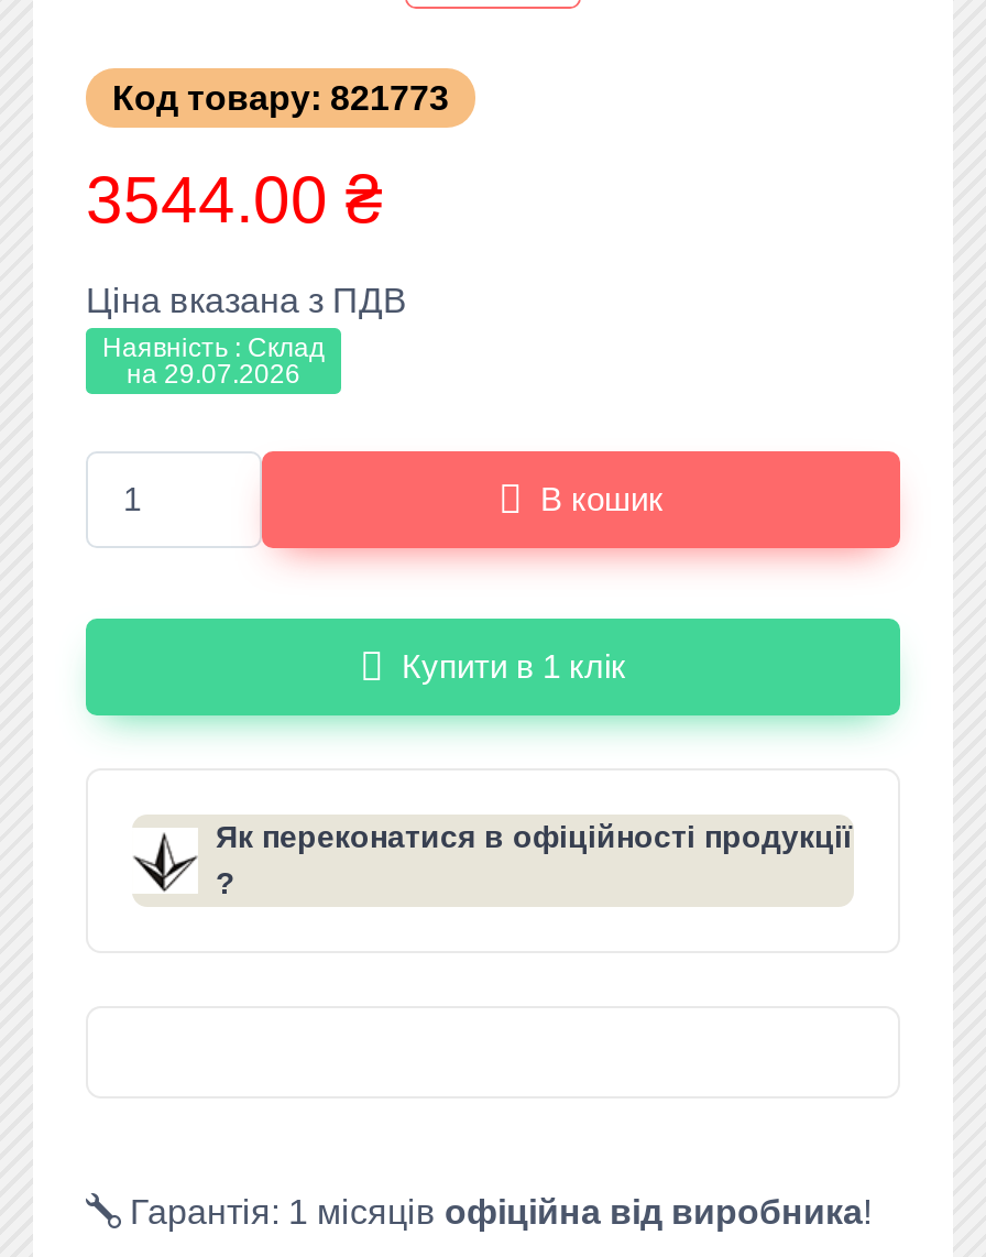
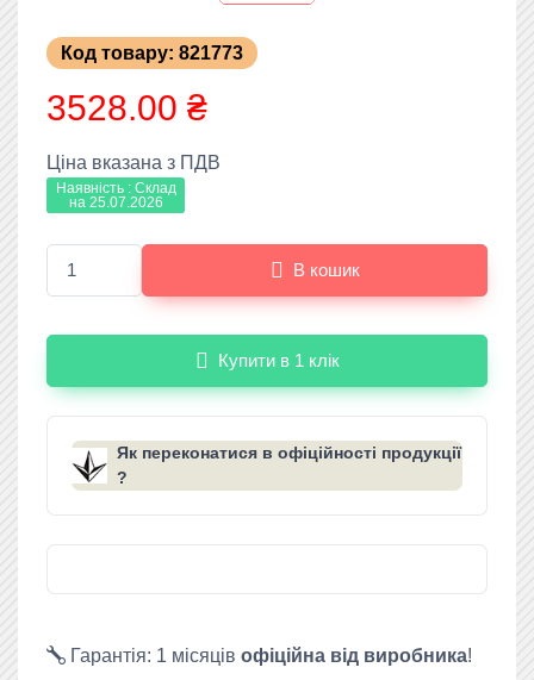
[86,163,383,236] 3544.00 ₴ -> [46,88,207,127] 3528.00 ₴
[127,359,300,390] на 29.07.2026 -> [69,194,163,211] на 25.07.2026

